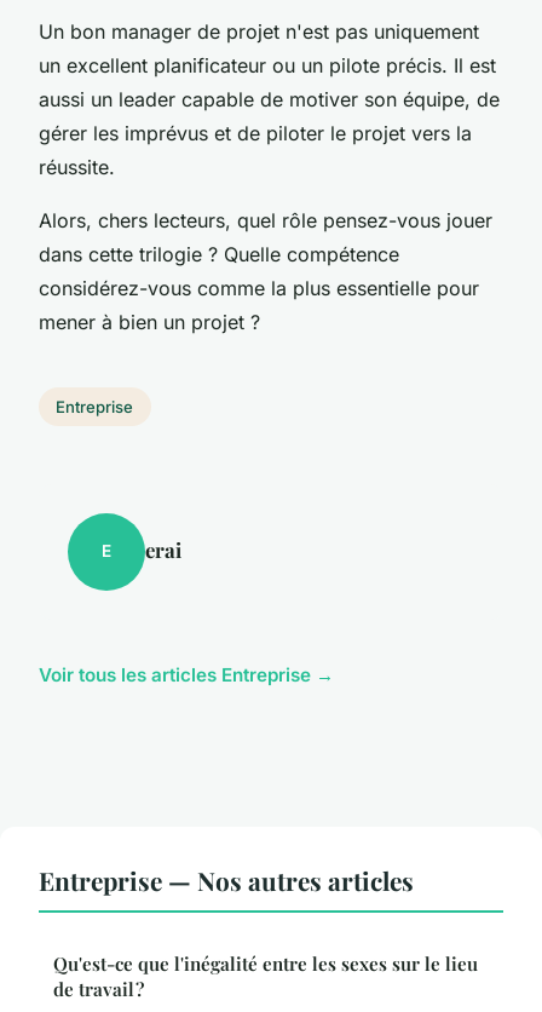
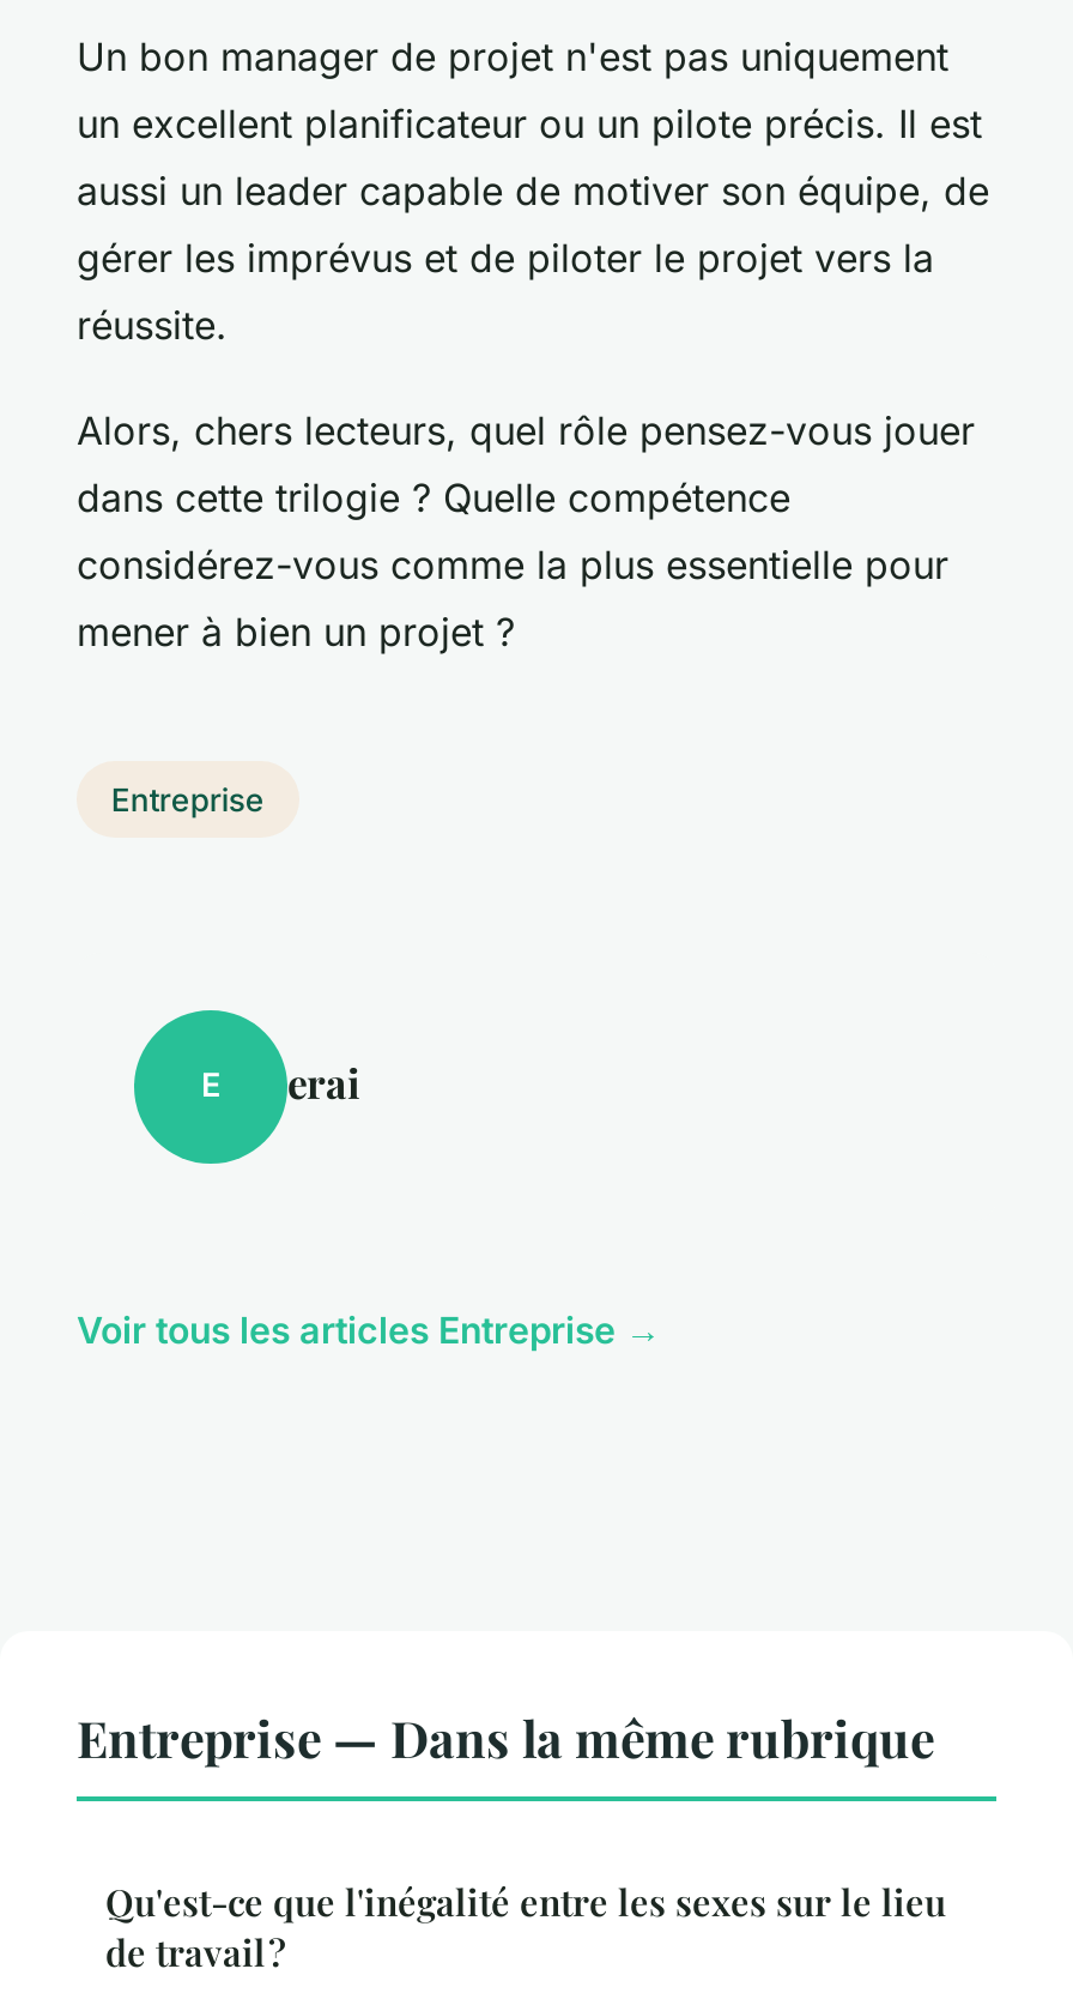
[39,863,414,897] Entreprise — Nos autres articles -> [77,1702,934,1769] Entreprise — Dans la même rubrique

